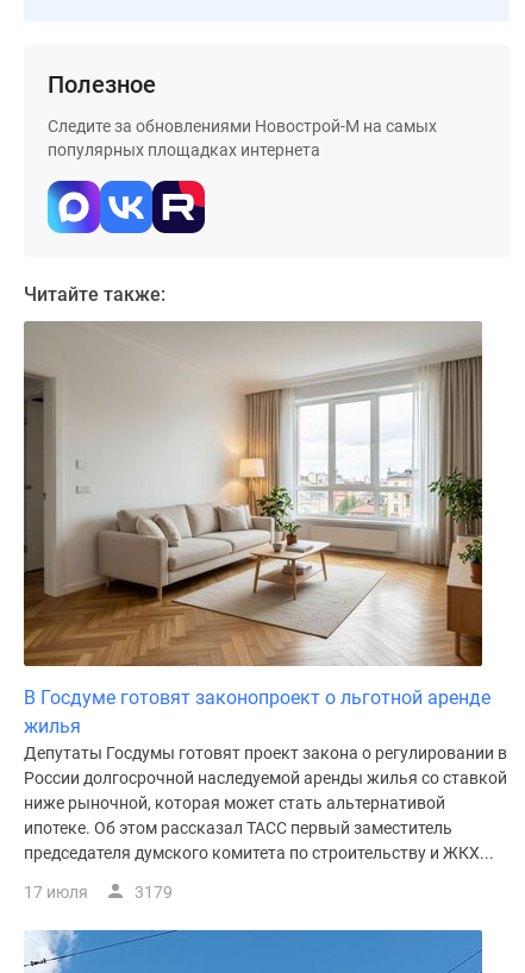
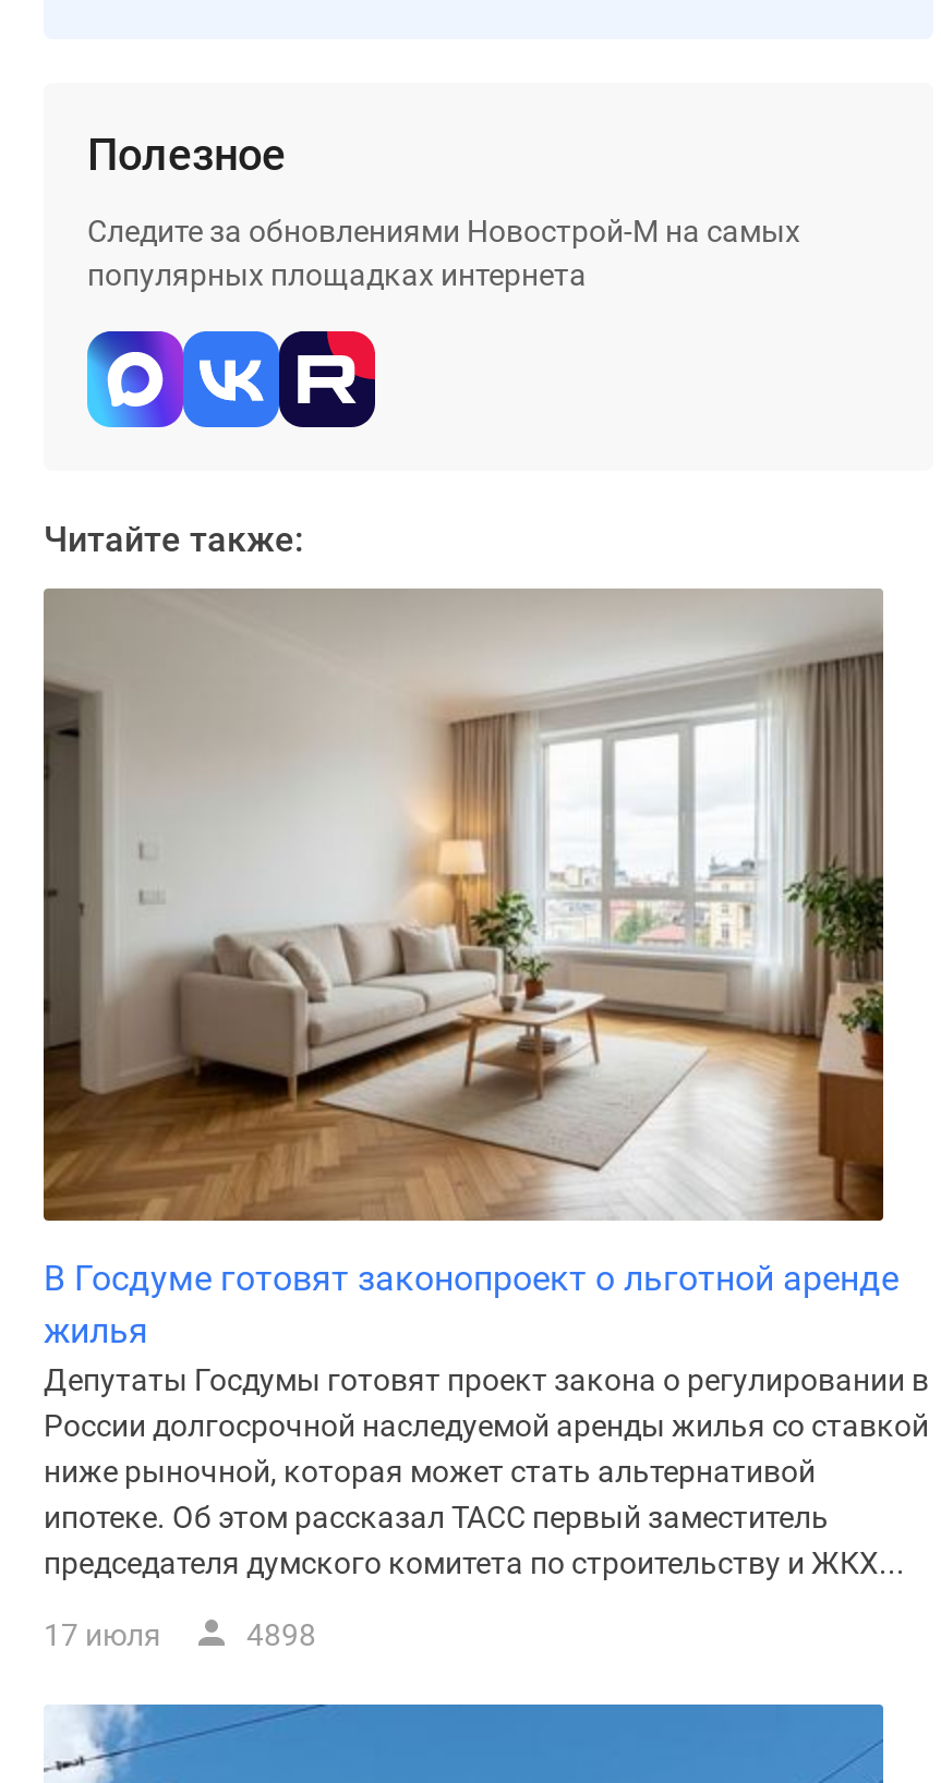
[135,883,173,902] 3179 -> [246,1617,316,1652] 4898

